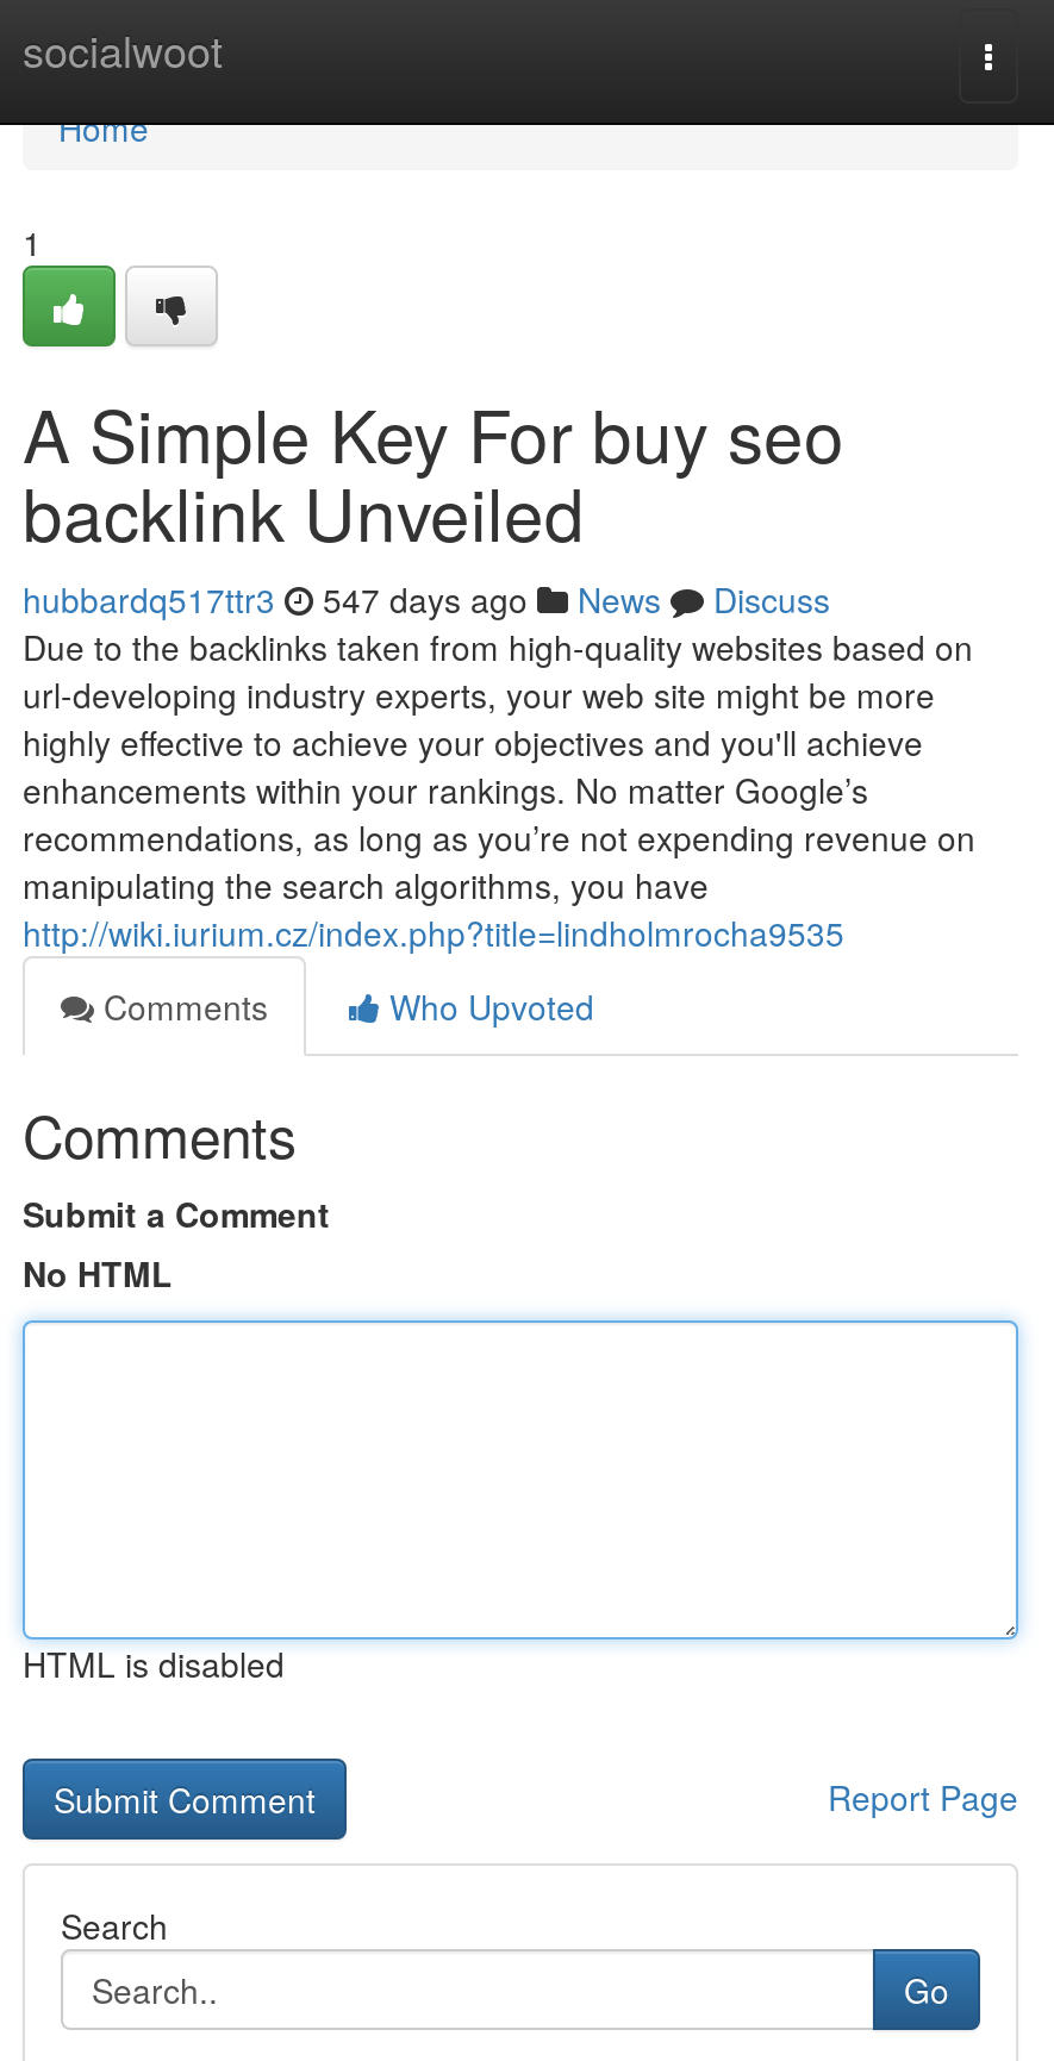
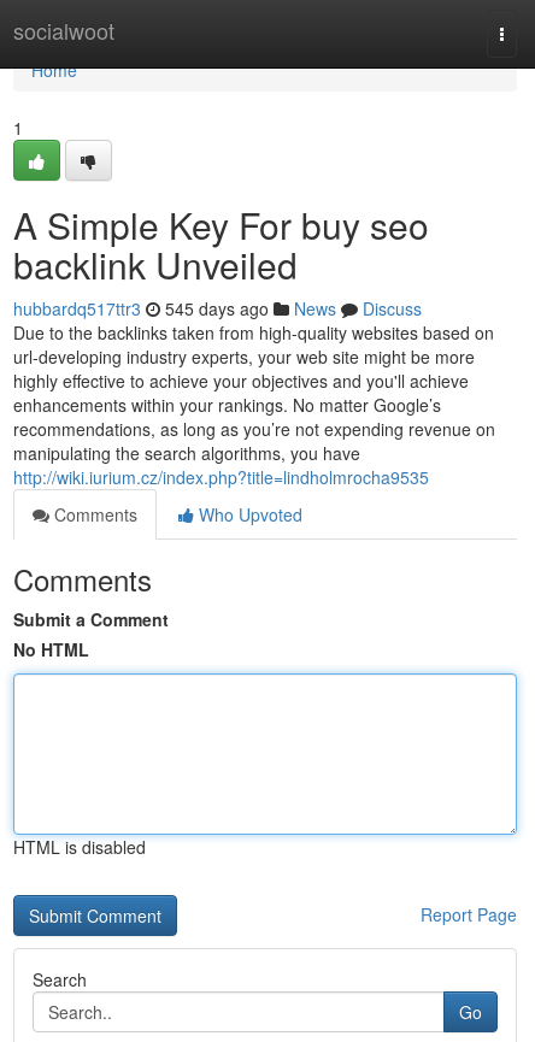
[23,575,830,623] hubbardq517ttr3 547 days ago News Discuss -> [13,296,422,320] hubbardq517ttr3 545 days ago News Discuss

